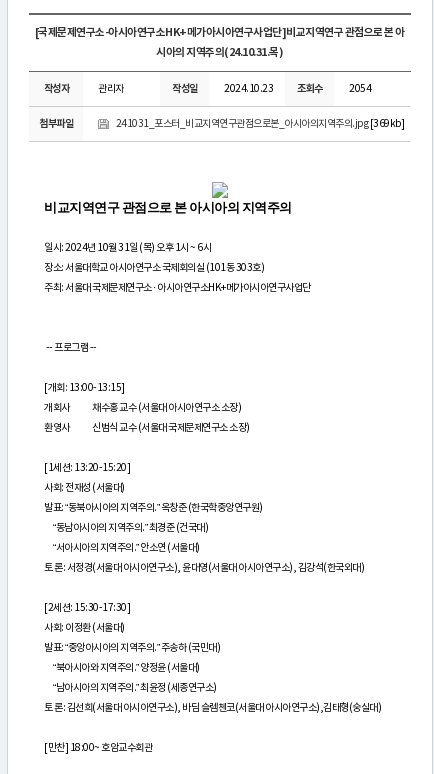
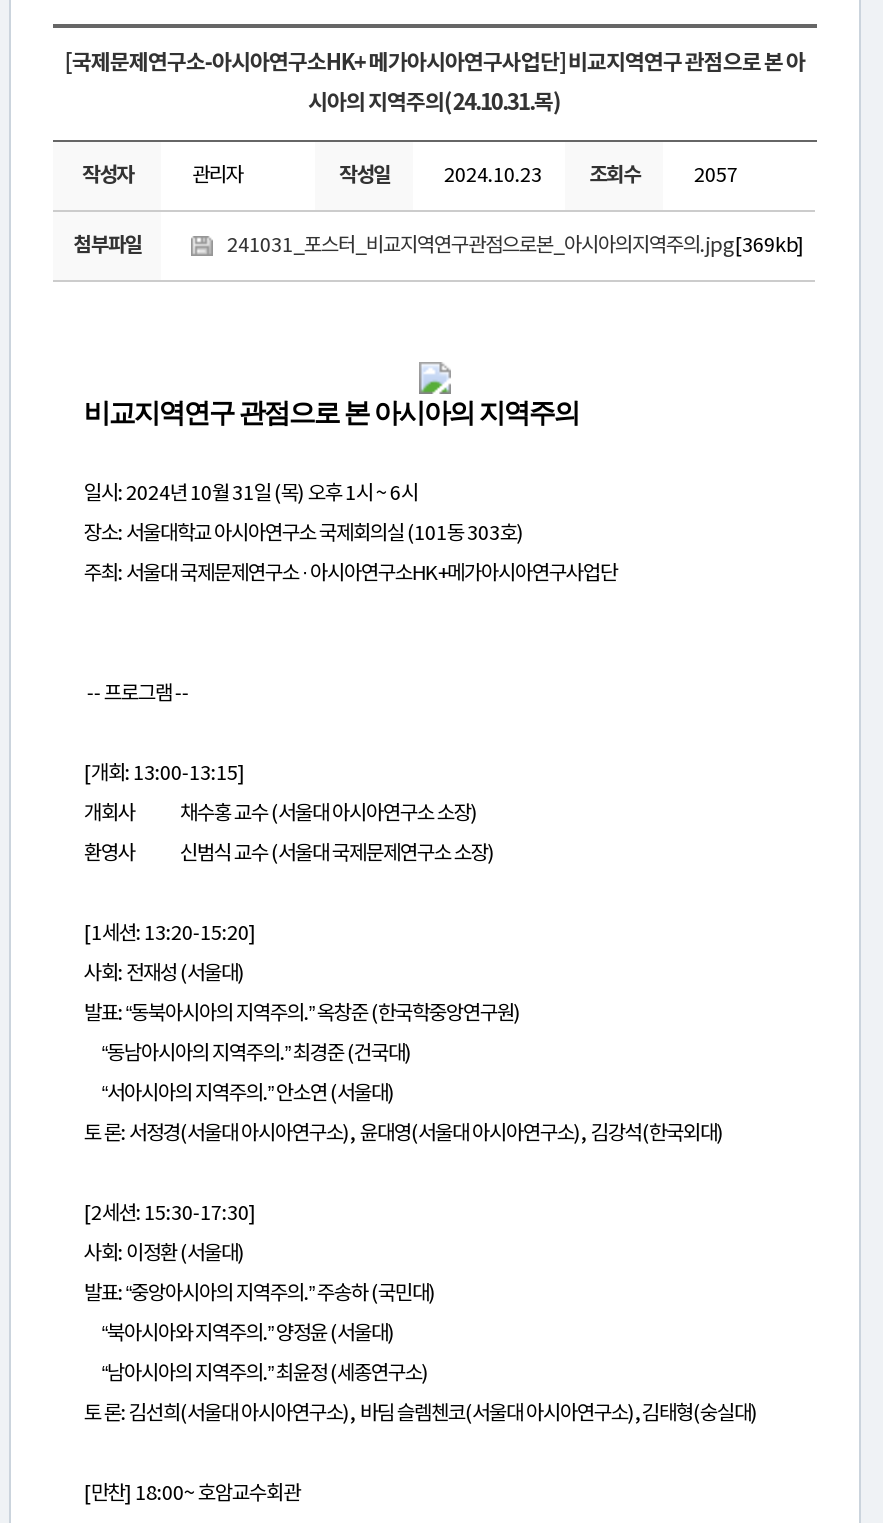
[349,83,371,95] 2054 -> [694,164,738,188] 2057

